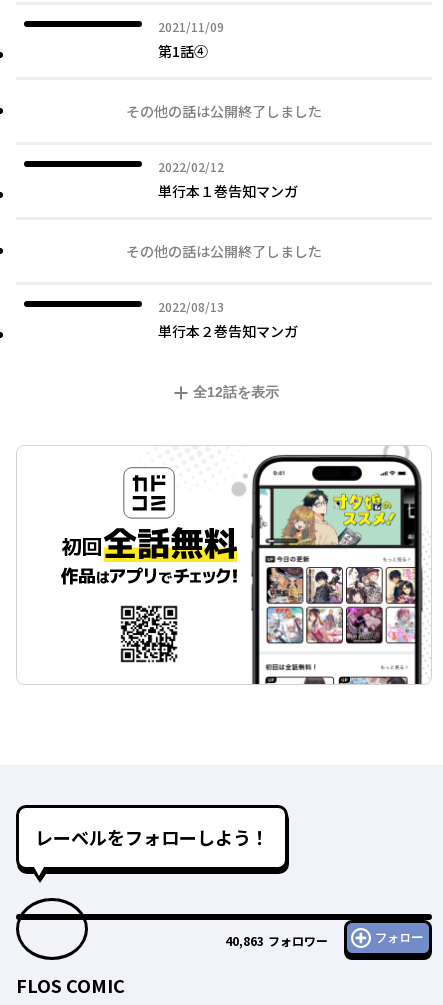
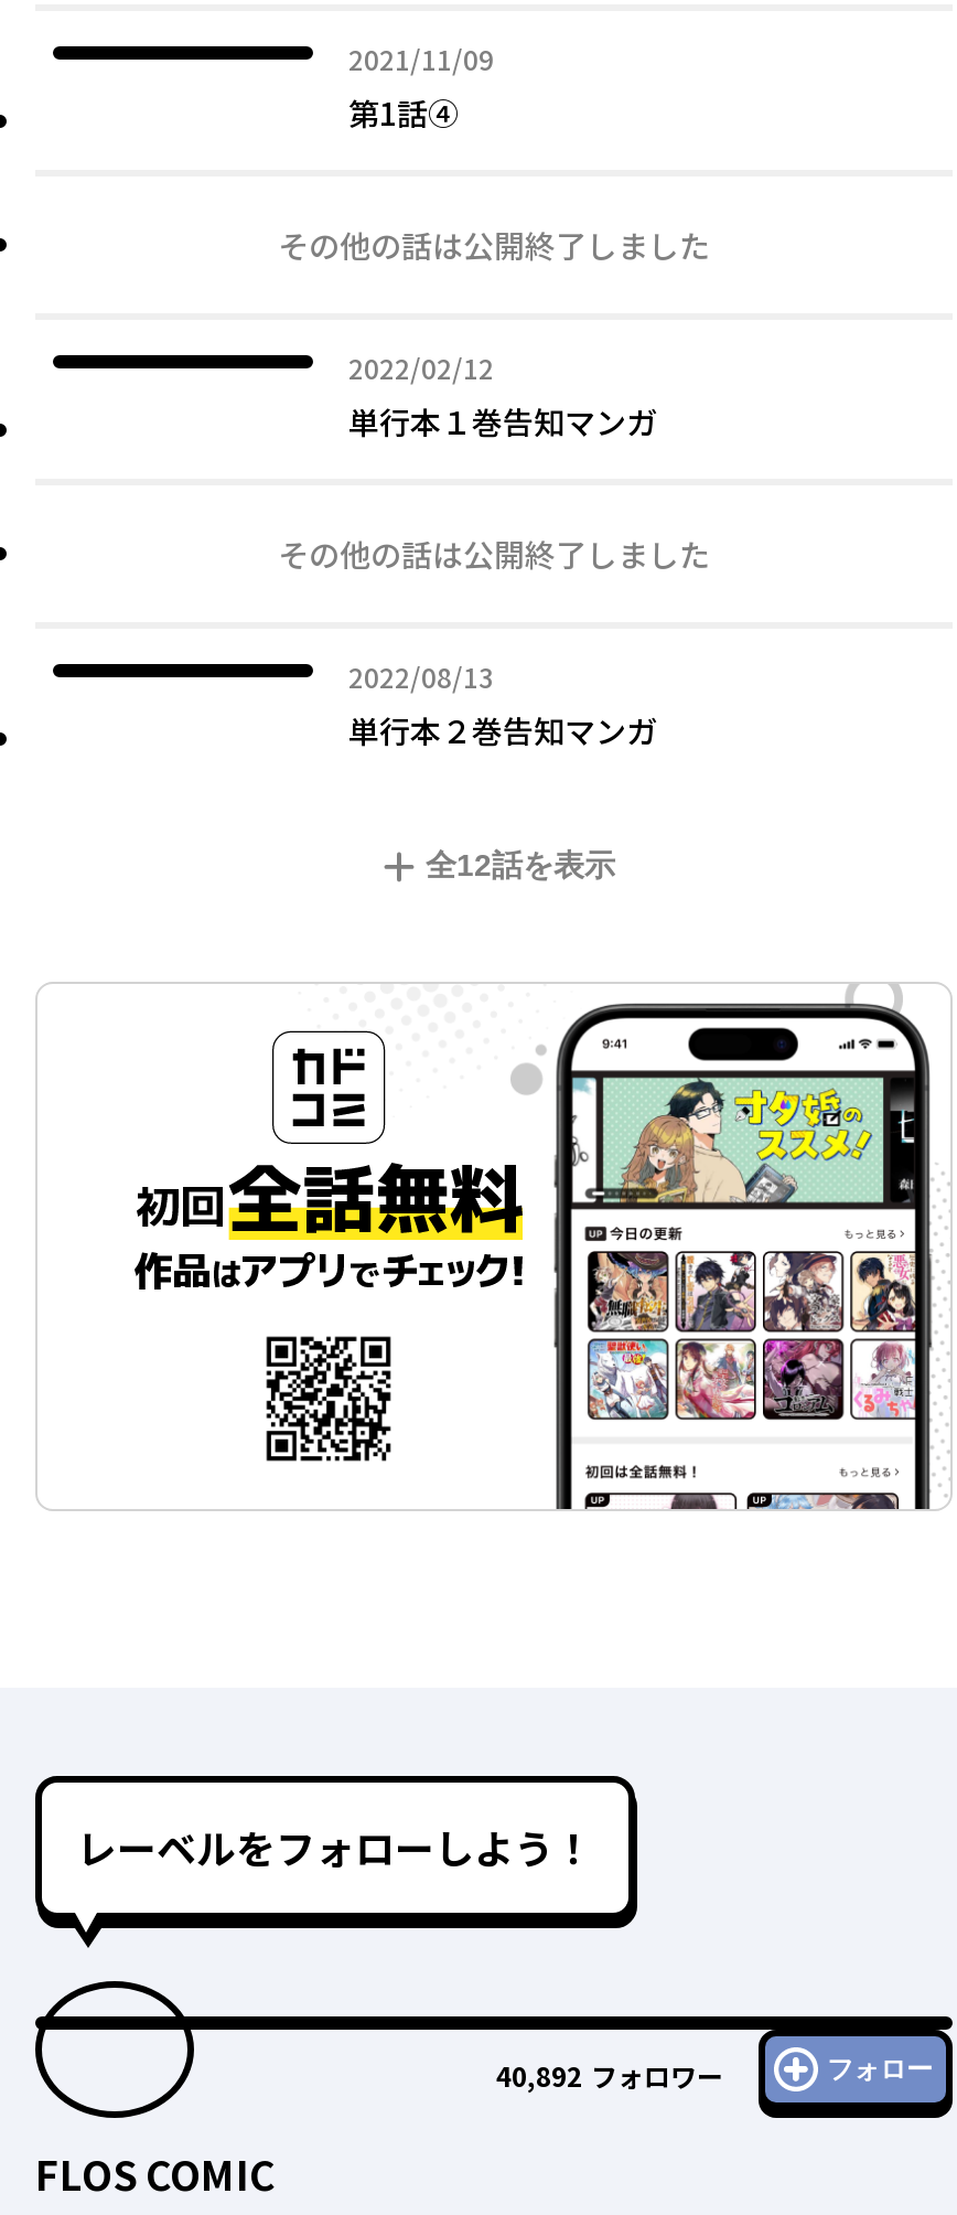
[225,931,328,948] 40,863 フォロワー -> [496,2055,723,2093] 40,892 フォロワー

